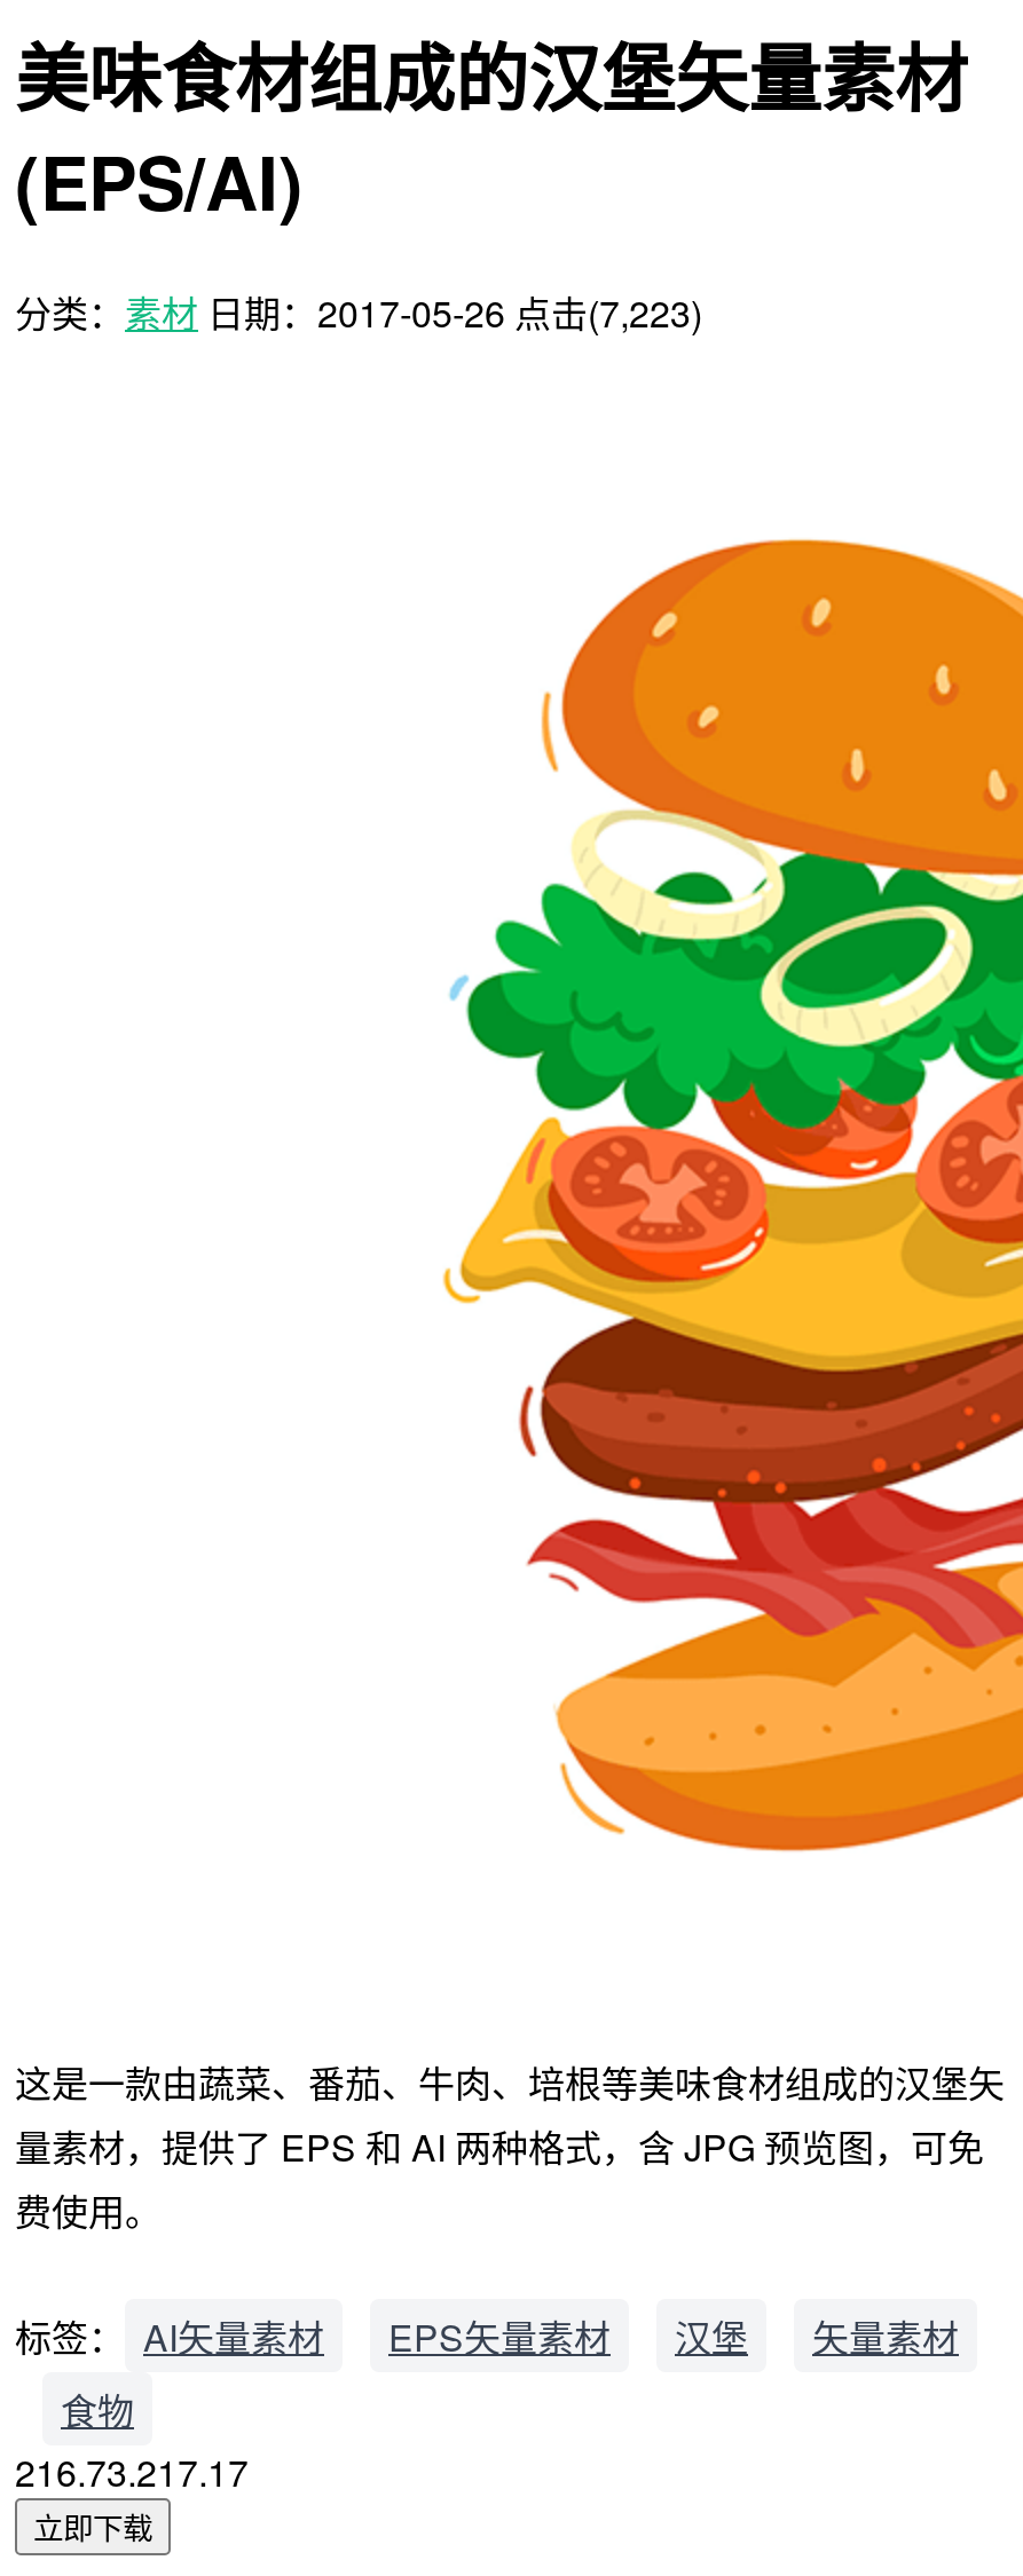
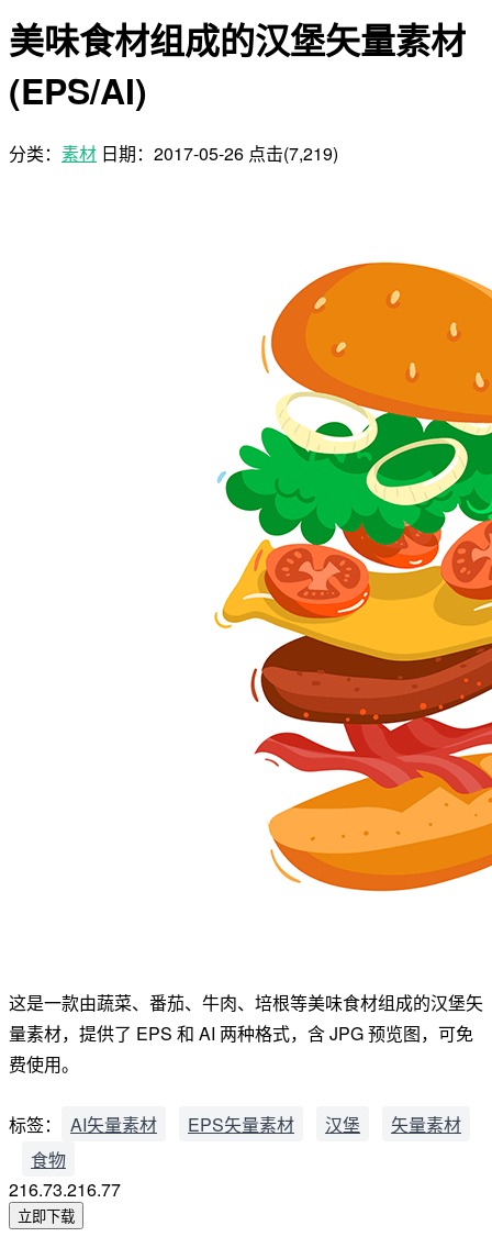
[15,286,702,339] 分类：素材 日期：2017-05-26 点击(7,223) -> [9,141,338,166] 分类：素材 日期：2017-05-26 点击(7,219)
[15,2445,249,2498] 216.73.217.17 -> [9,1176,121,1202] 216.73.216.77

